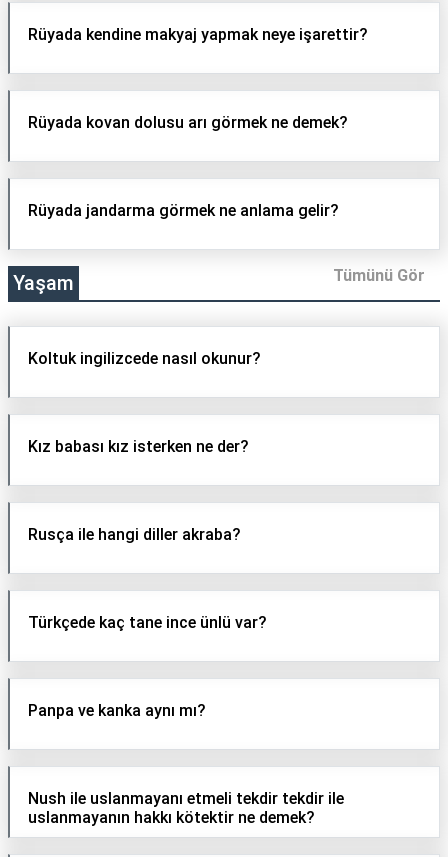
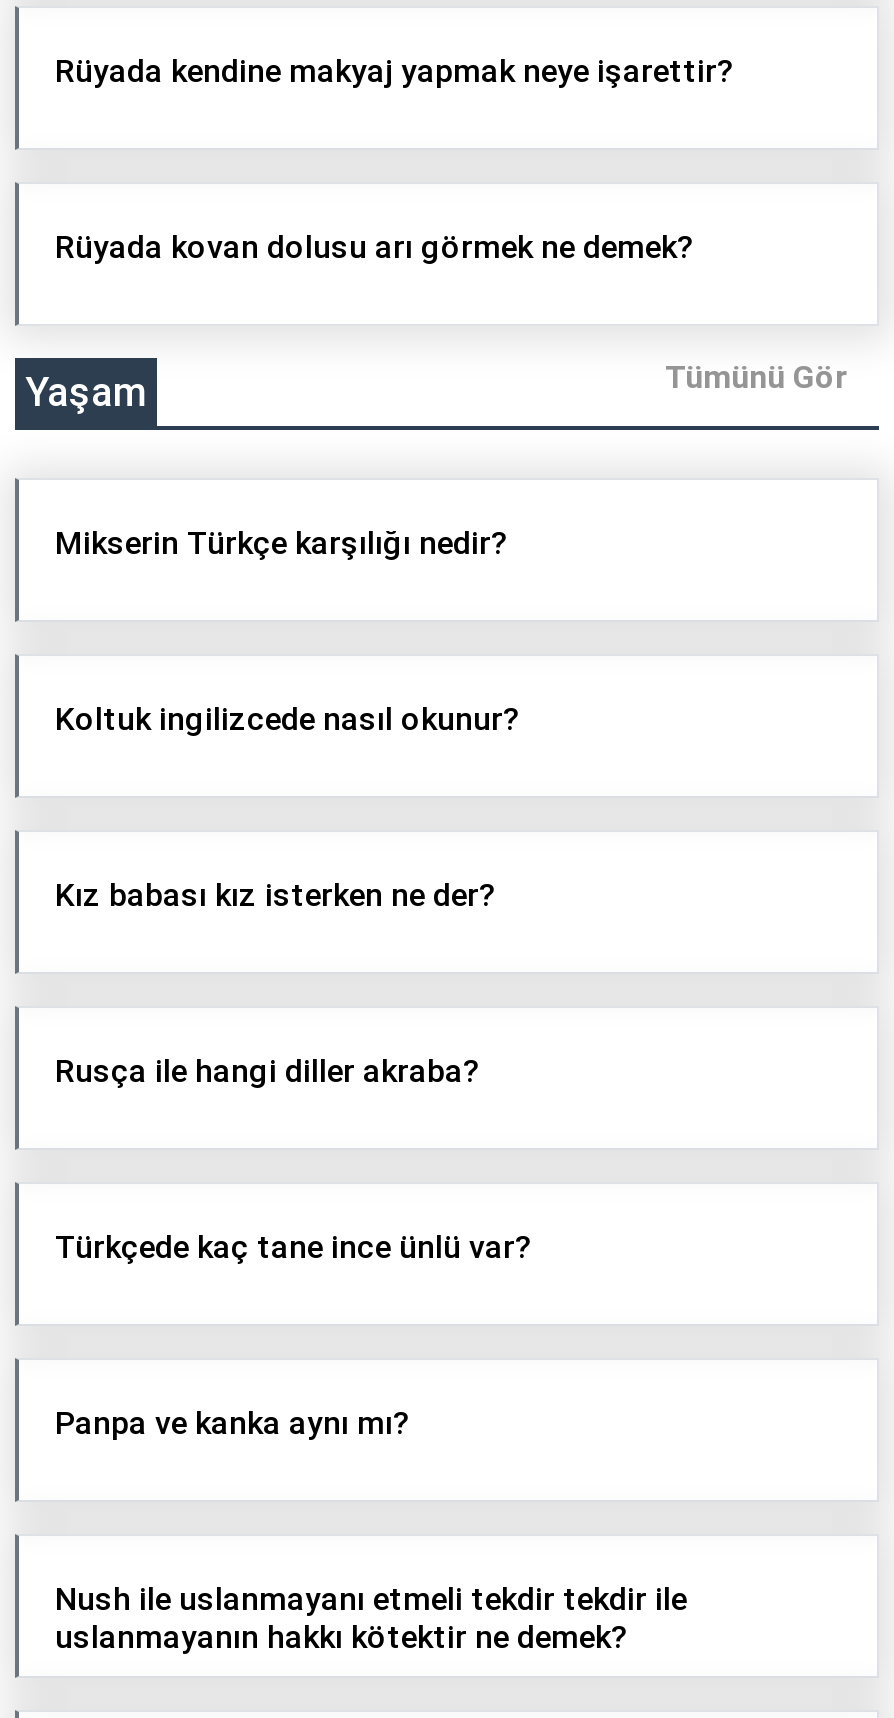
[28,201,339,220] Rüyada jandarma görmek ne anlama gelir? -> none
moved [13,266,425,295] -> [25,359,849,417]: Yaşam | Tümünü Gör
none -> [55,525,509,563] Mikserin Türkçe karşılığı nedir?

